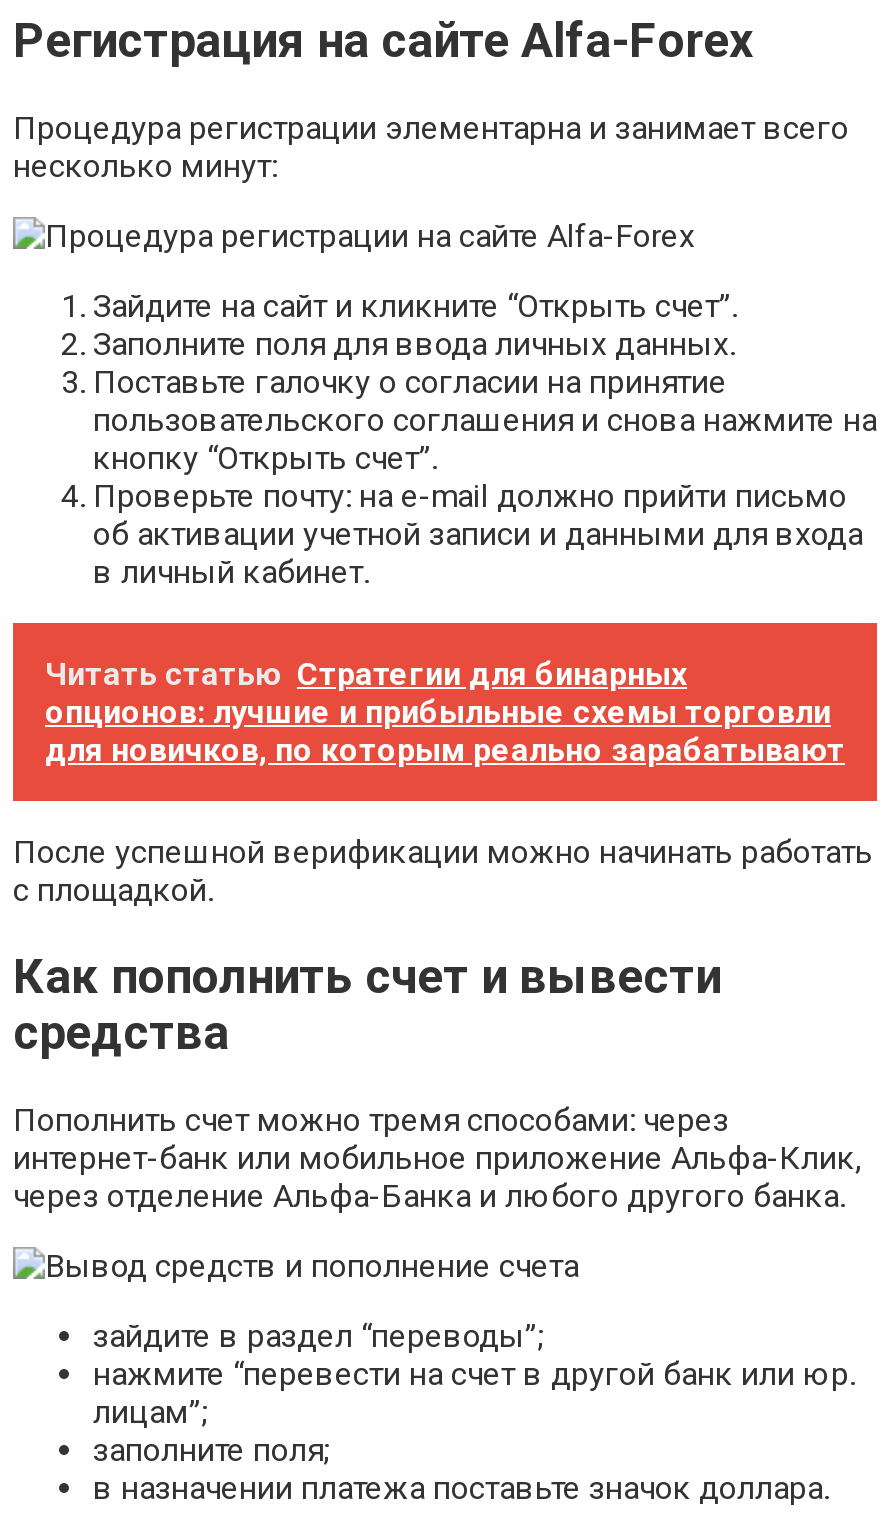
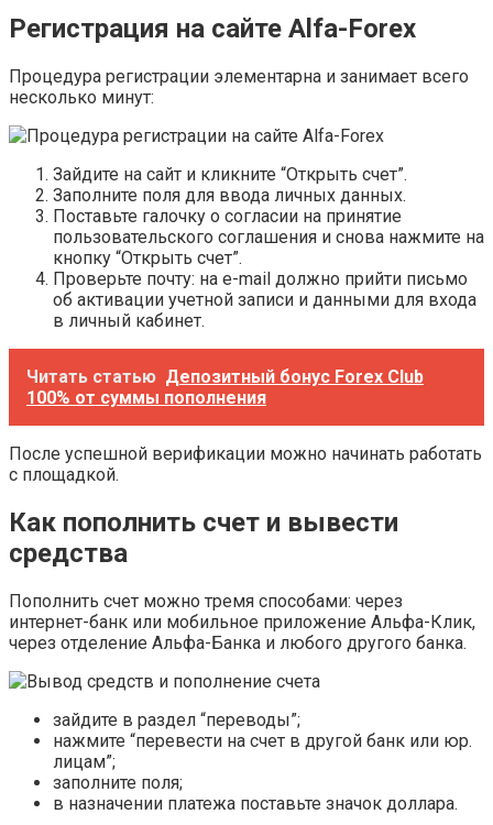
[45,655,845,769] Читать статью Стратегии для бинарных | опционов: лучшие и прибыльные схемы торговли | для новичков, по которым реально зарабатывают -> [26,366,424,408] Читать статью Депозитный бонус Forex Club | 100% от суммы пополнения

